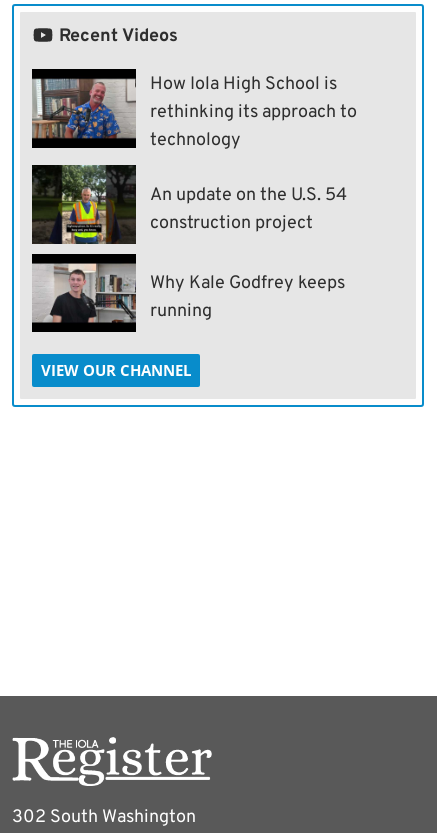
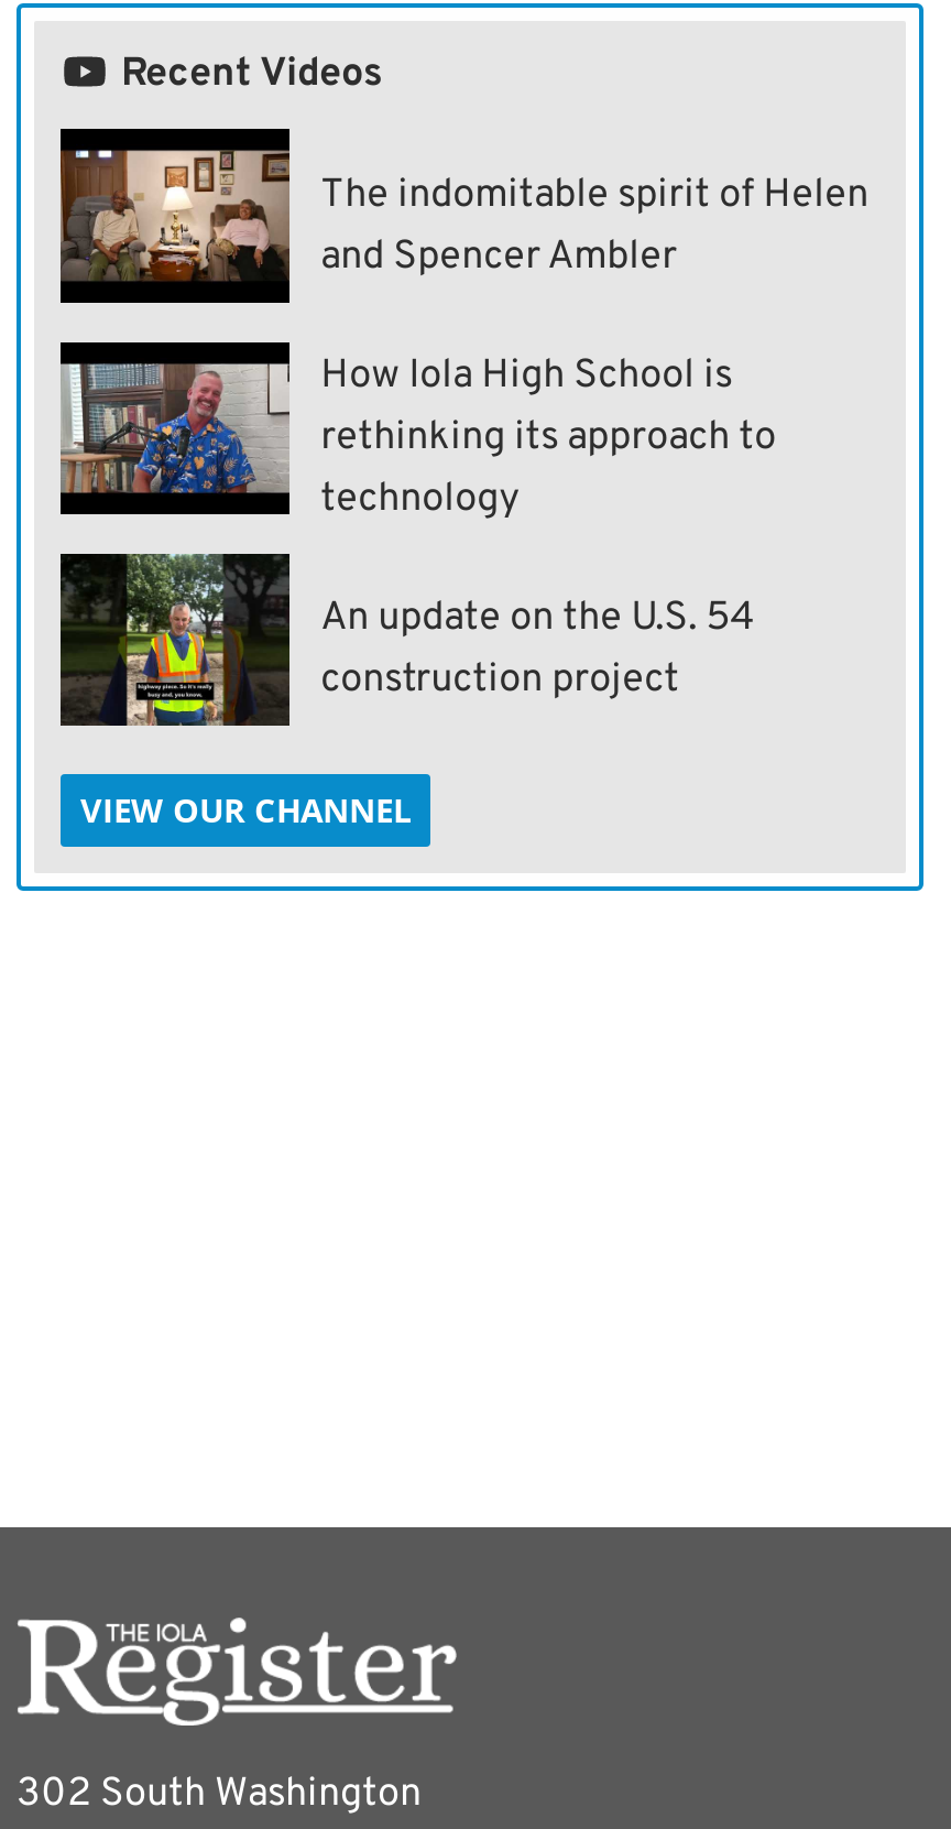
none -> [58,127,869,305] [image] | The indomitable spirit of Helen | and Spencer Ambler
moved [31,73,357,234] -> [58,350,776,705]: [image] | How Iola High School is | rethinking its approach to | technology | An update on the U.S. 54 | construction project
[32,253,345,332] [image] | Why Kale Godfrey keeps | running -> none

